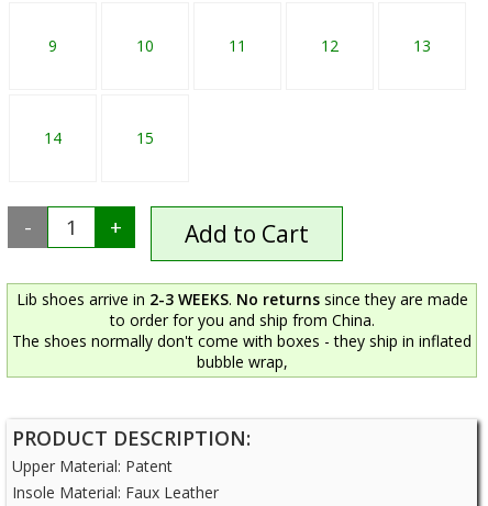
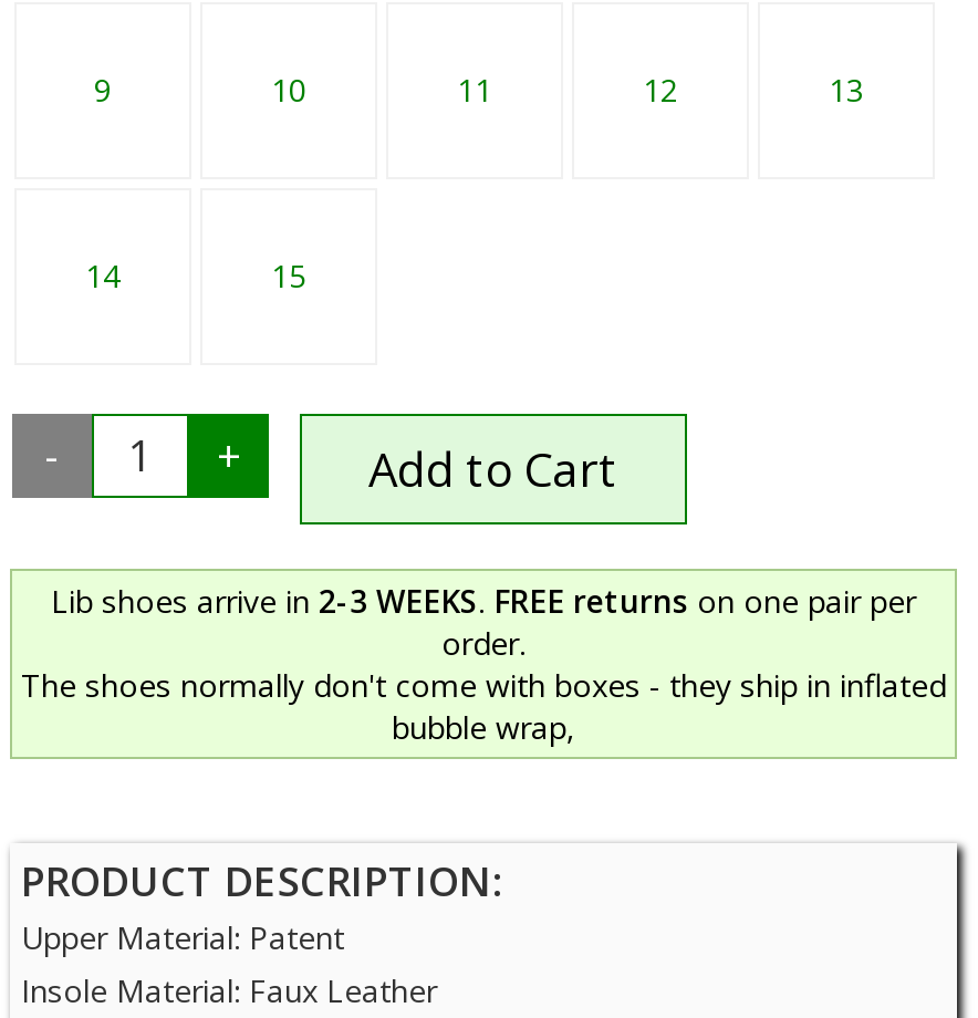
[16,289,468,330] Lib shoes arrive in 2-3 WEEKS. No returns since they are made | to order for you and ship from China. -> [51,580,916,664] Lib shoes arrive in 2-3 WEEKS. FREE returns on one pair per | order.

